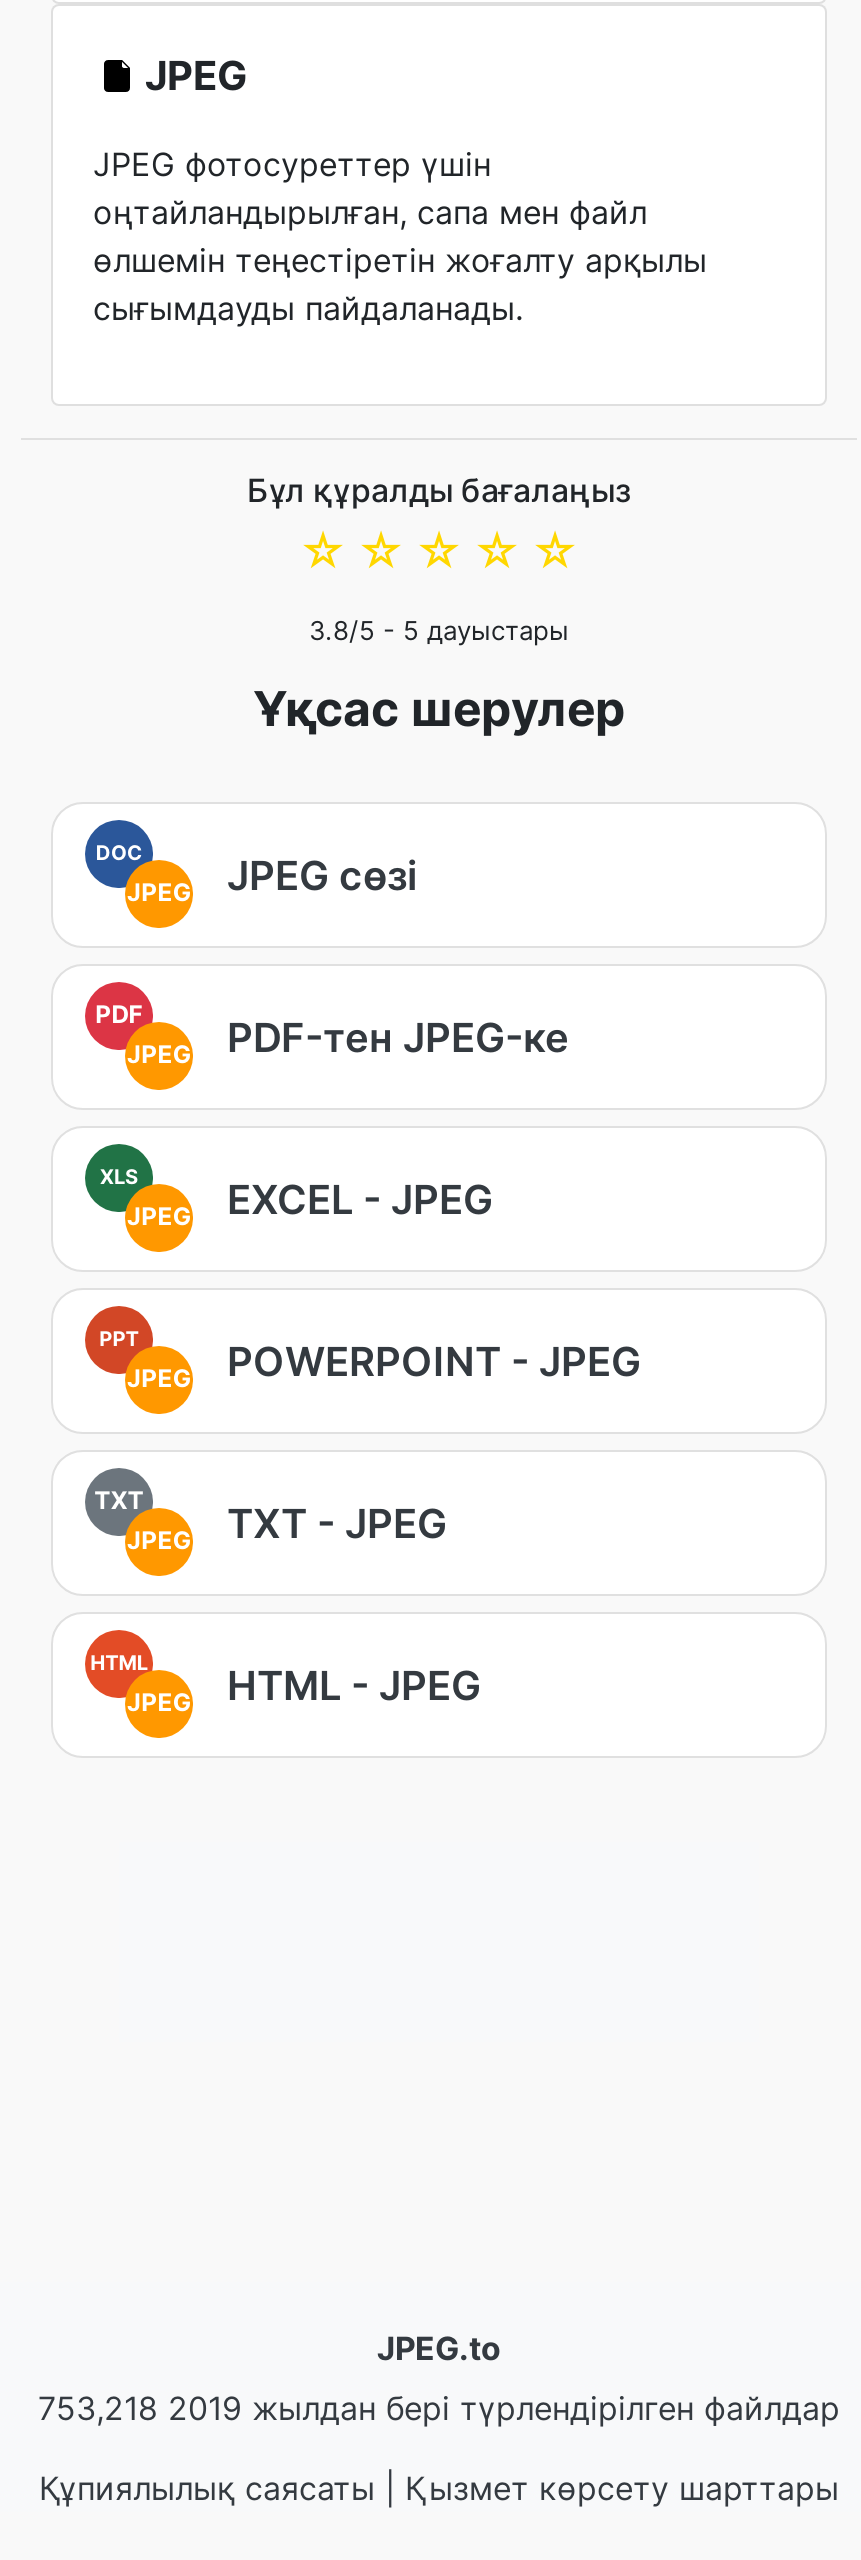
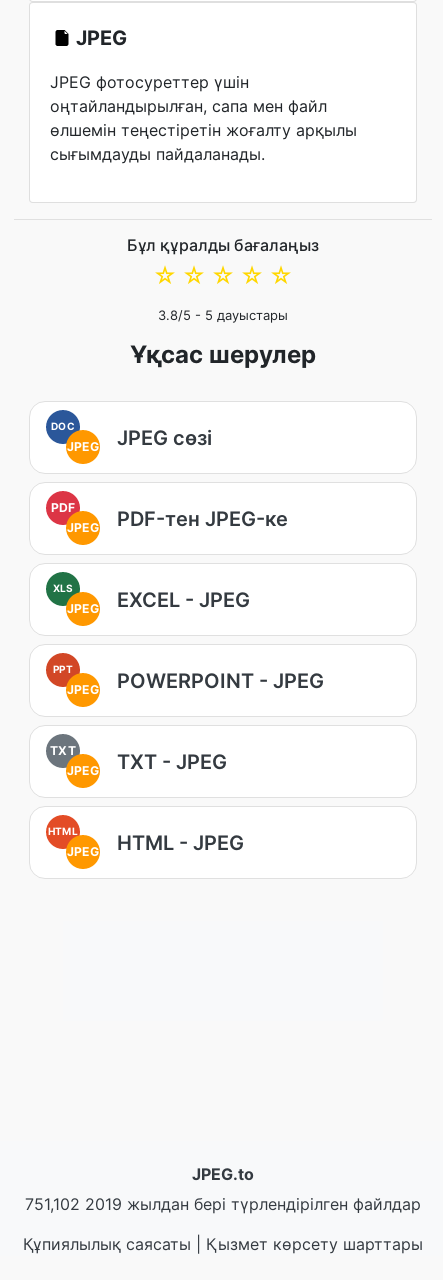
[38,2388,840,2428] 753,218 2019 жылдан бері түрлендірілген файлдар -> [25,1194,421,1214] 751,102 2019 жылдан бері түрлендірілген файлдар

